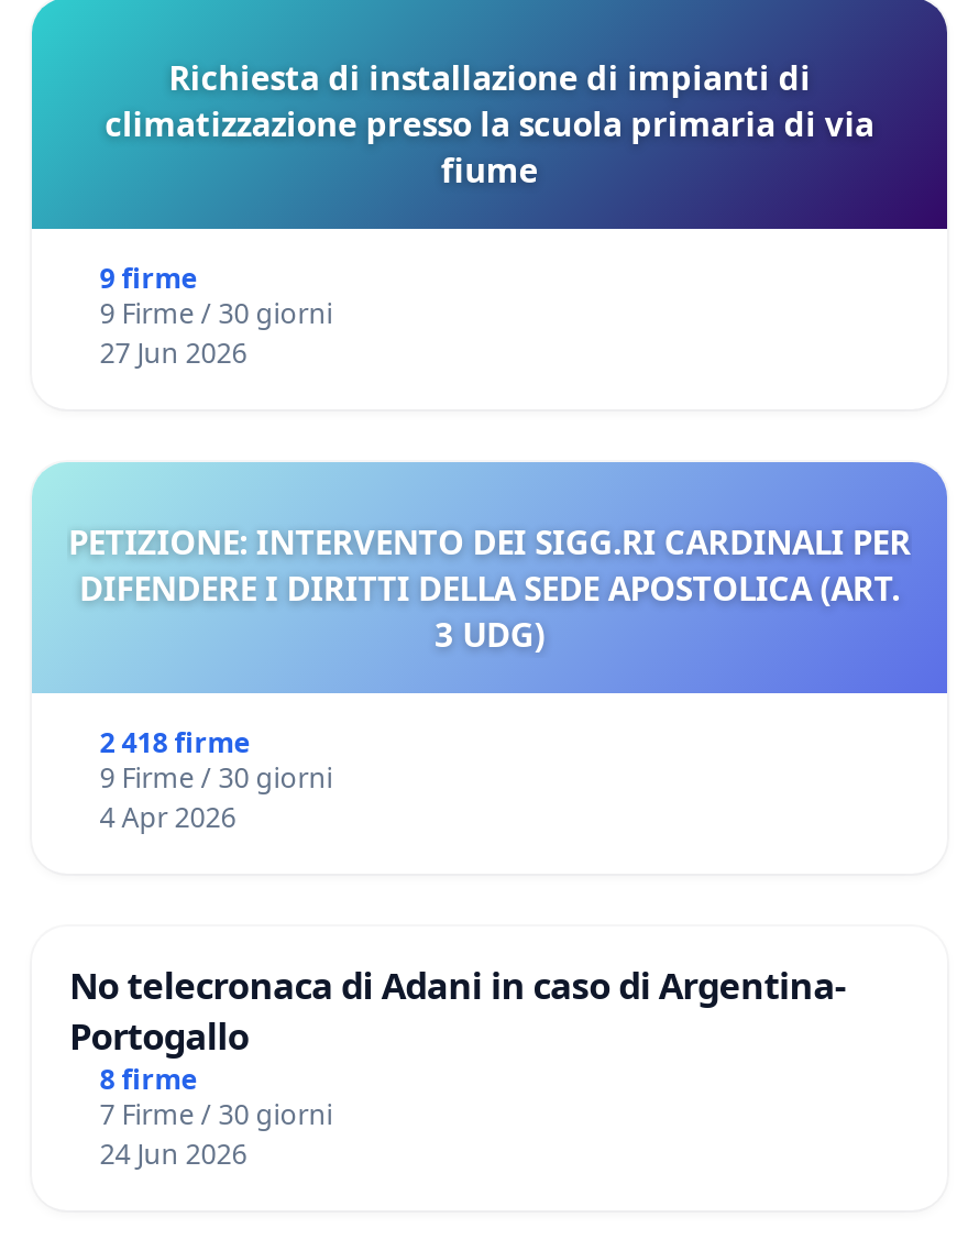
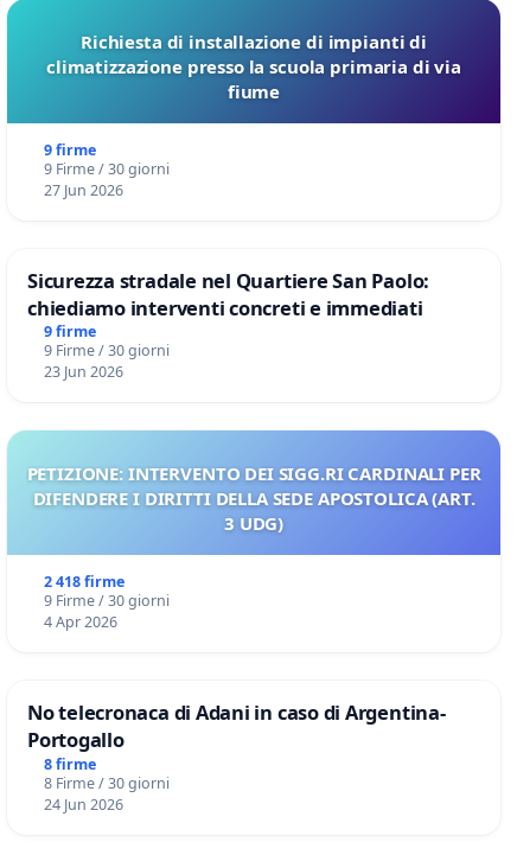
none -> [27,266,429,382] Sicurezza stradale nel Quartiere San Paolo: | chiediamo interventi concreti e immediati | 9 firme | 9 Firme / 30 giorni | 23 Jun 2026
[100,1097,333,1134] 7 Firme / 30 giorni -> [44,774,169,794] 8 Firme / 30 giorni

